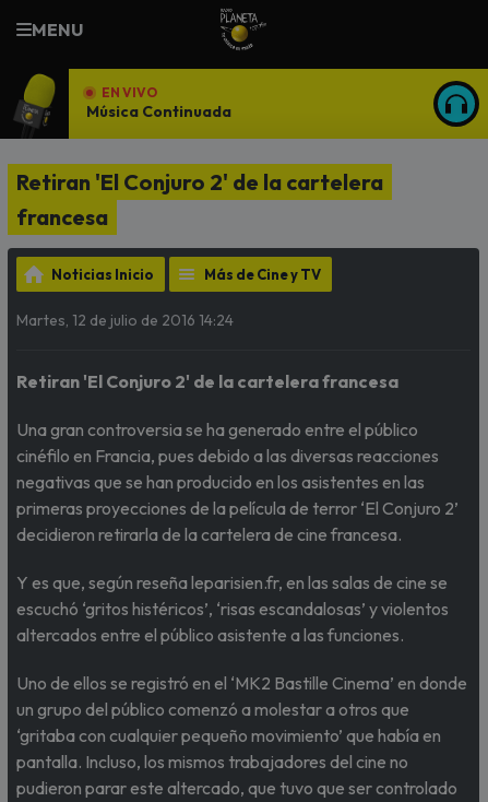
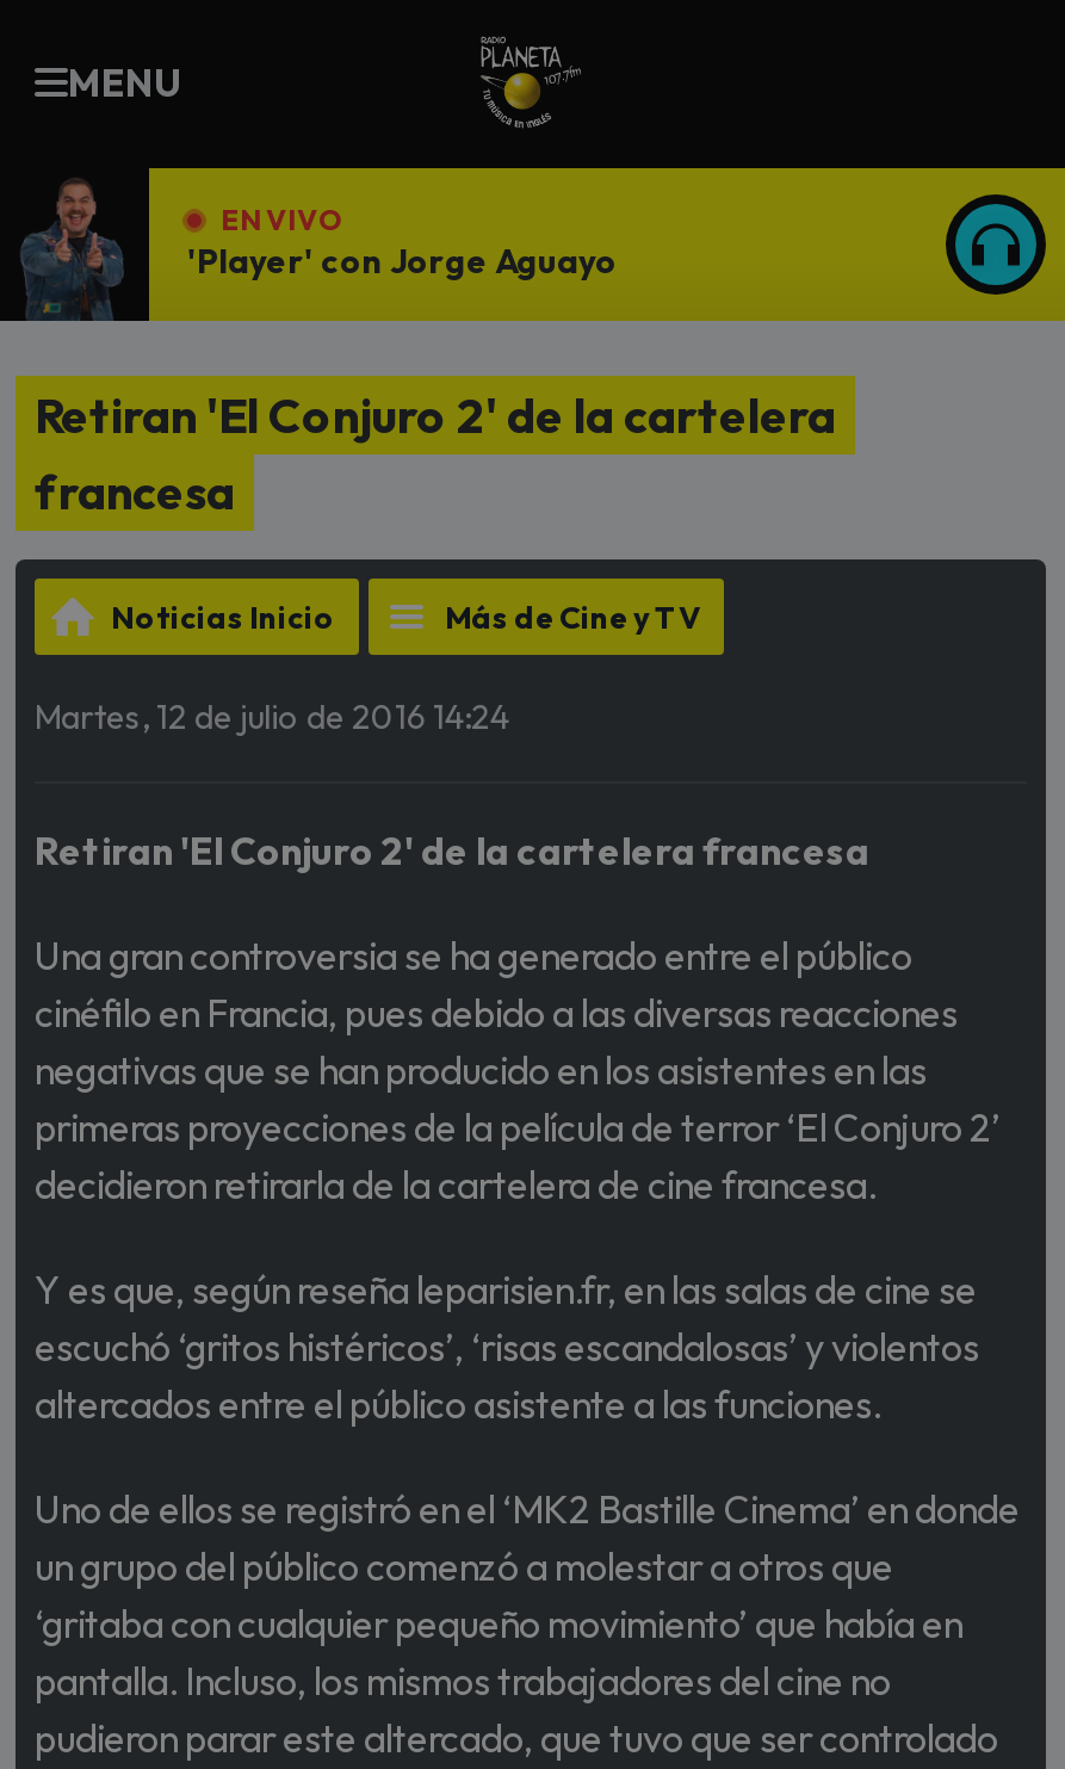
[10,73,231,139] [image] | Música Continuada -> [18,178,617,323] [image] | 'Player' con Jorge Aguayo

